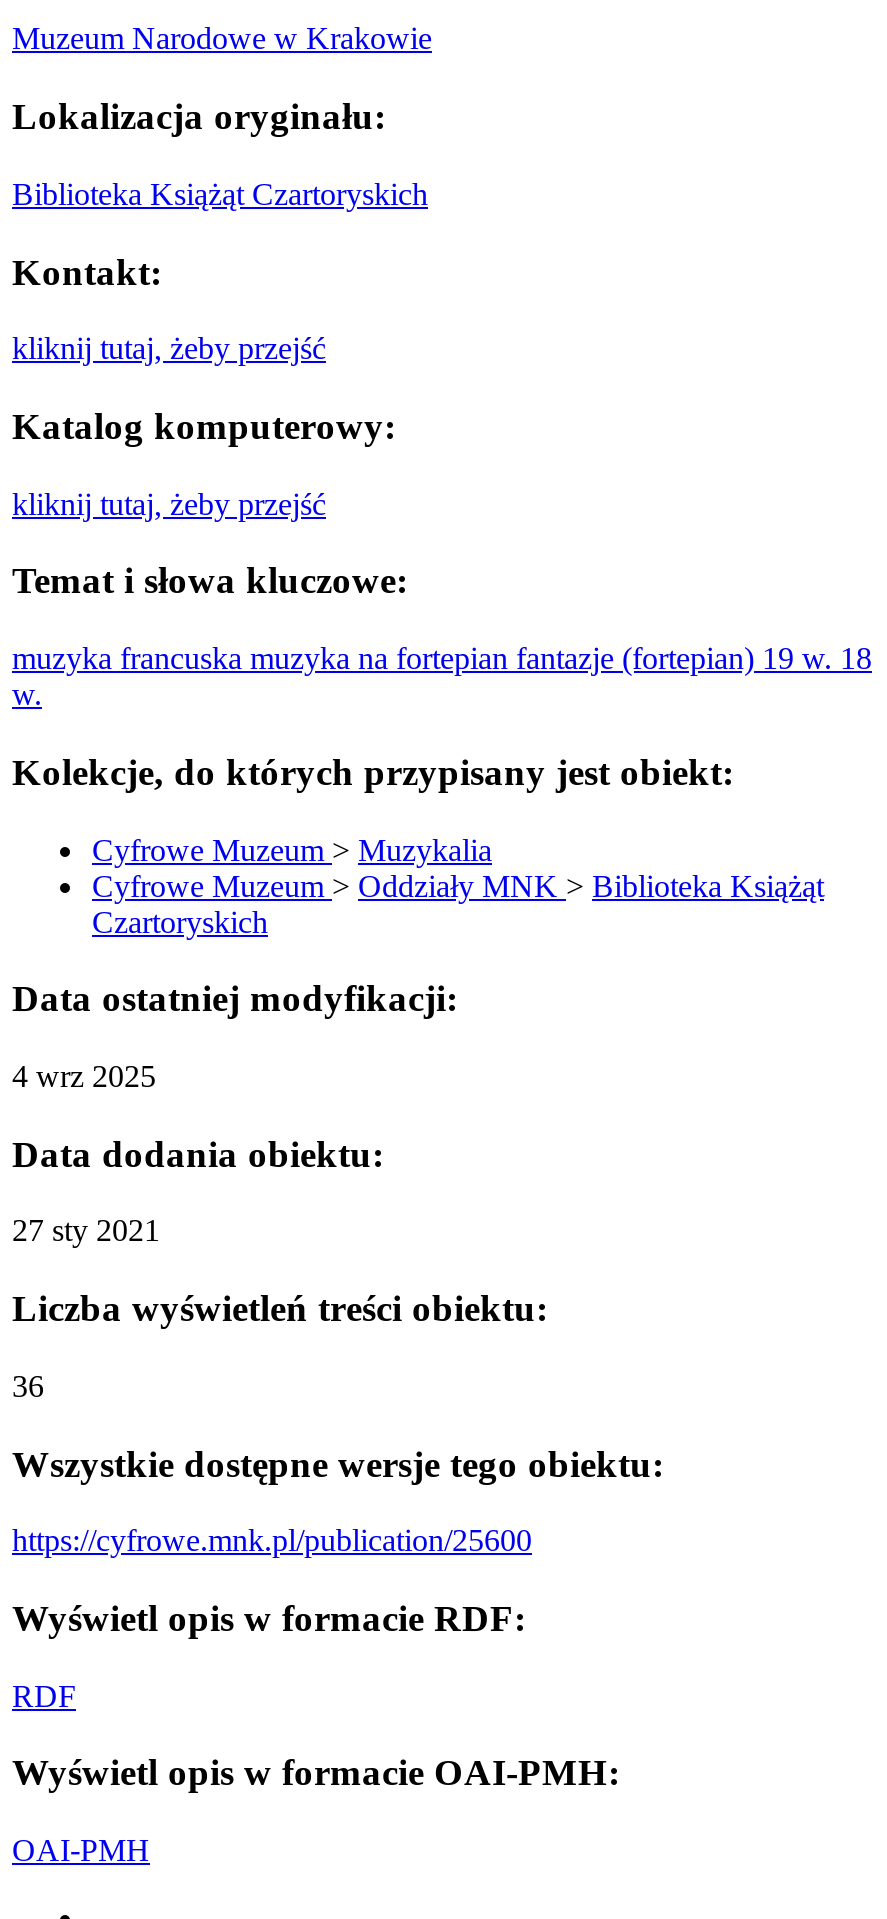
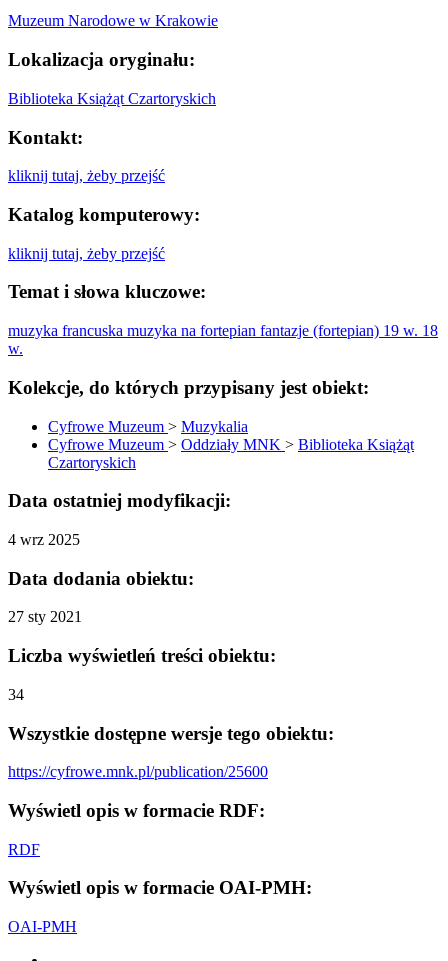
[12,1369,44,1403] 36 -> [8,686,24,703] 34

